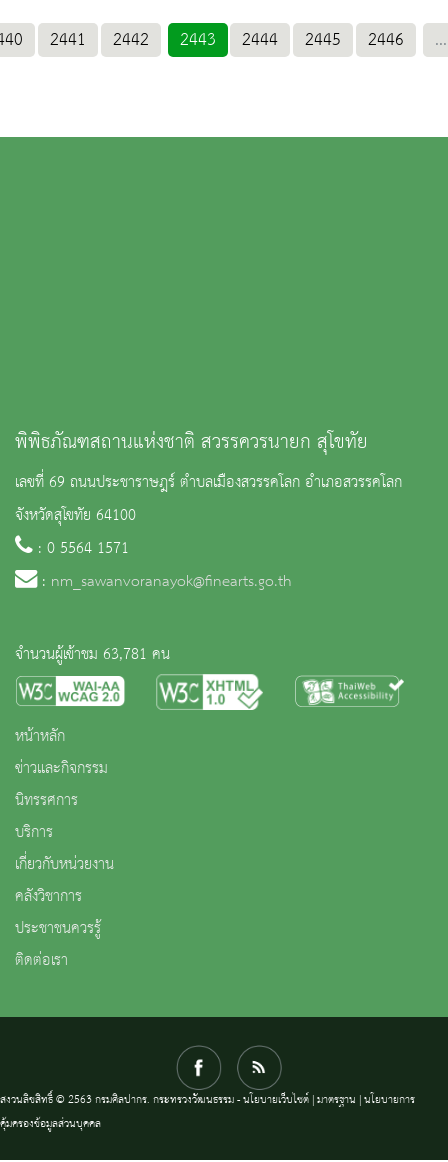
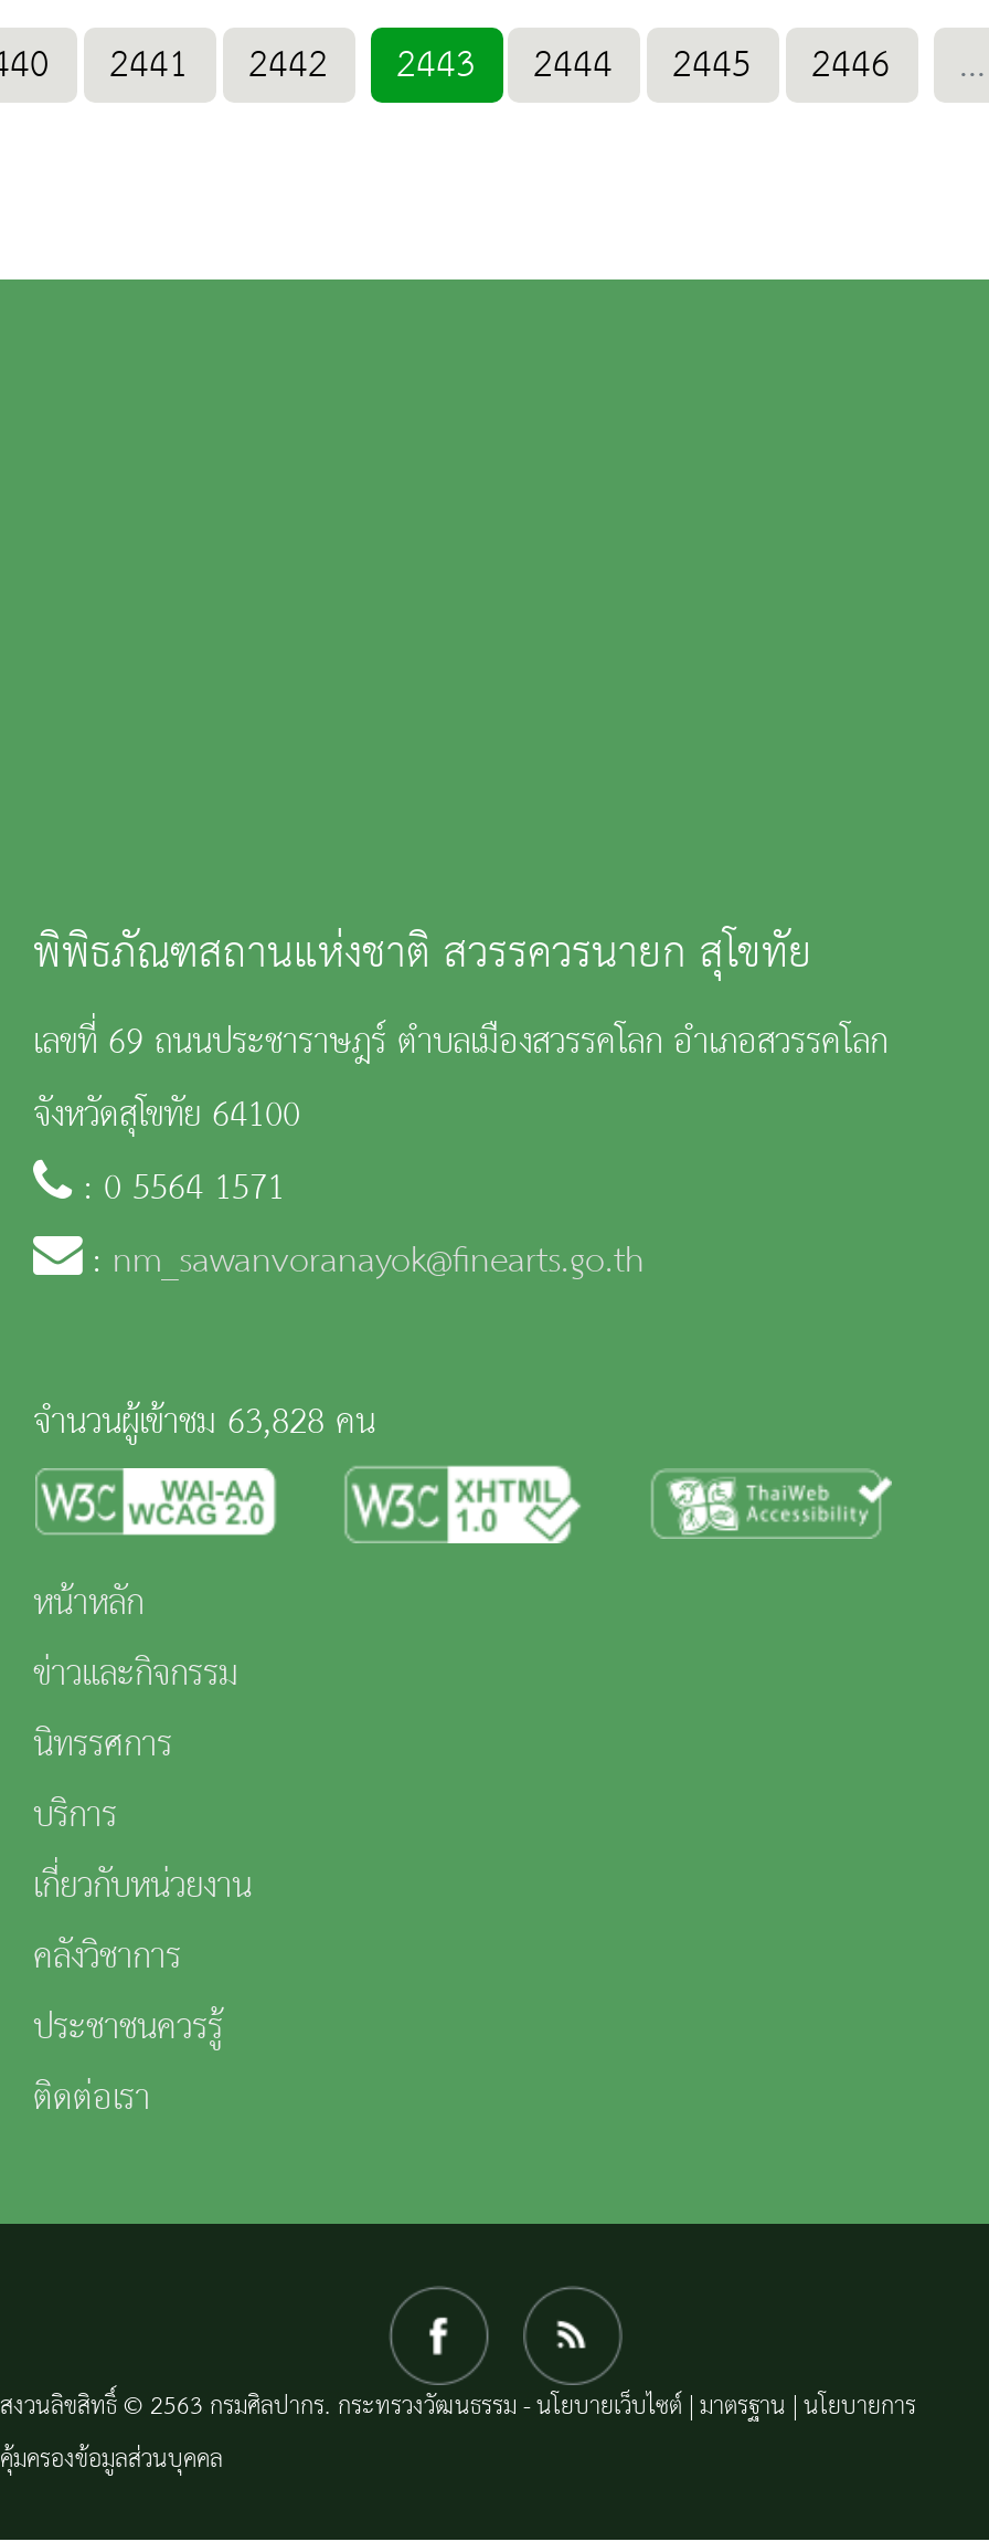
[15,640,170,670] จำนวนผู้เข้าชม 63,781 คน -> [33,1390,375,1456] จำนวนผู้เข้าชม 63,828 คน

